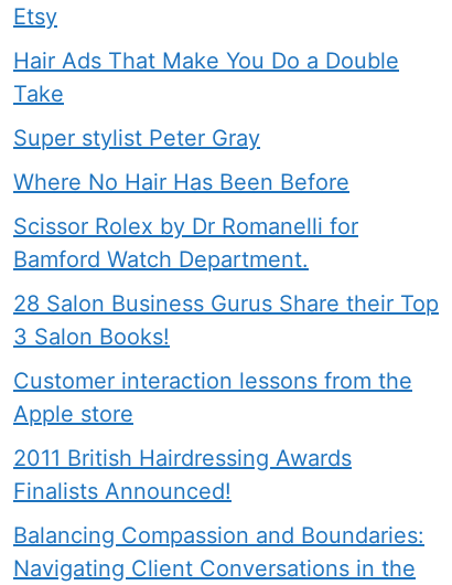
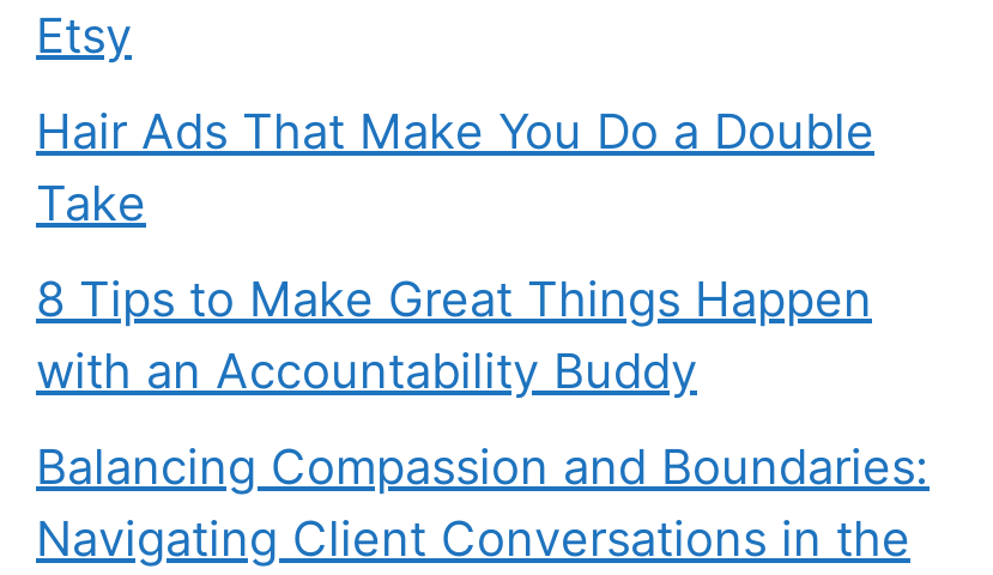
[13,125,439,504] Super stylist Peter Gray | Where No Hair Has Been Before | Scissor Rolex by Dr Romanelli for | Bamford Watch Department. | 28 Salon Business Gurus Share their Top | 3 Salon Books! | Customer interaction lessons from the | Apple store | 2011 British Hairdressing Awards | Finalists Announced! -> [36,271,872,400] 8 Tips to Make Great Things Happen | with an Accountability Buddy

